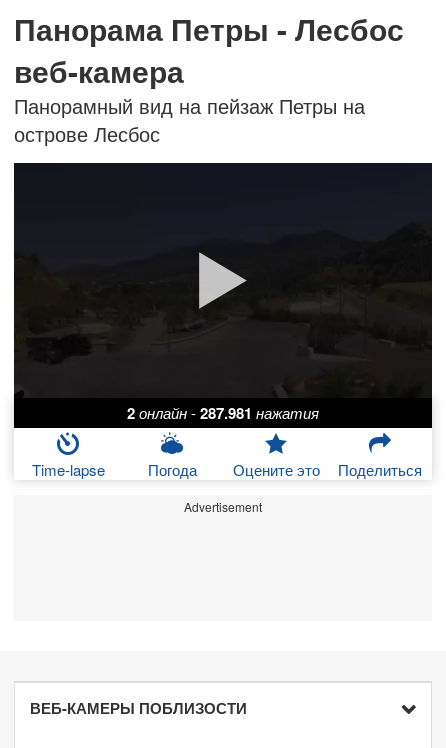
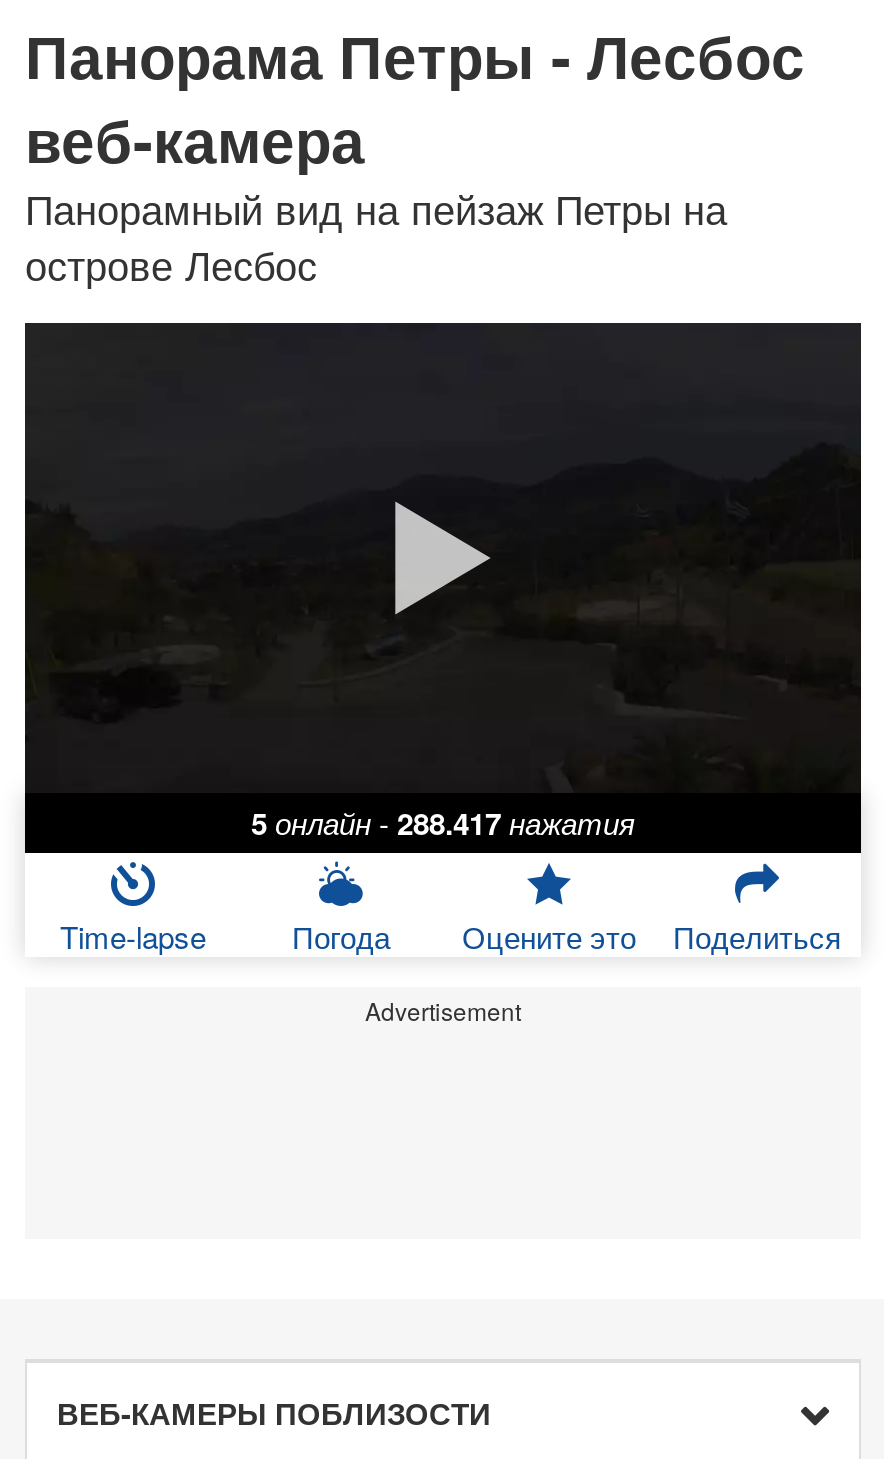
[127,402,319,424] 2 онлайн - 287.981 нажатия -> [251,801,635,845] 5 онлайн - 288.417 нажатия

